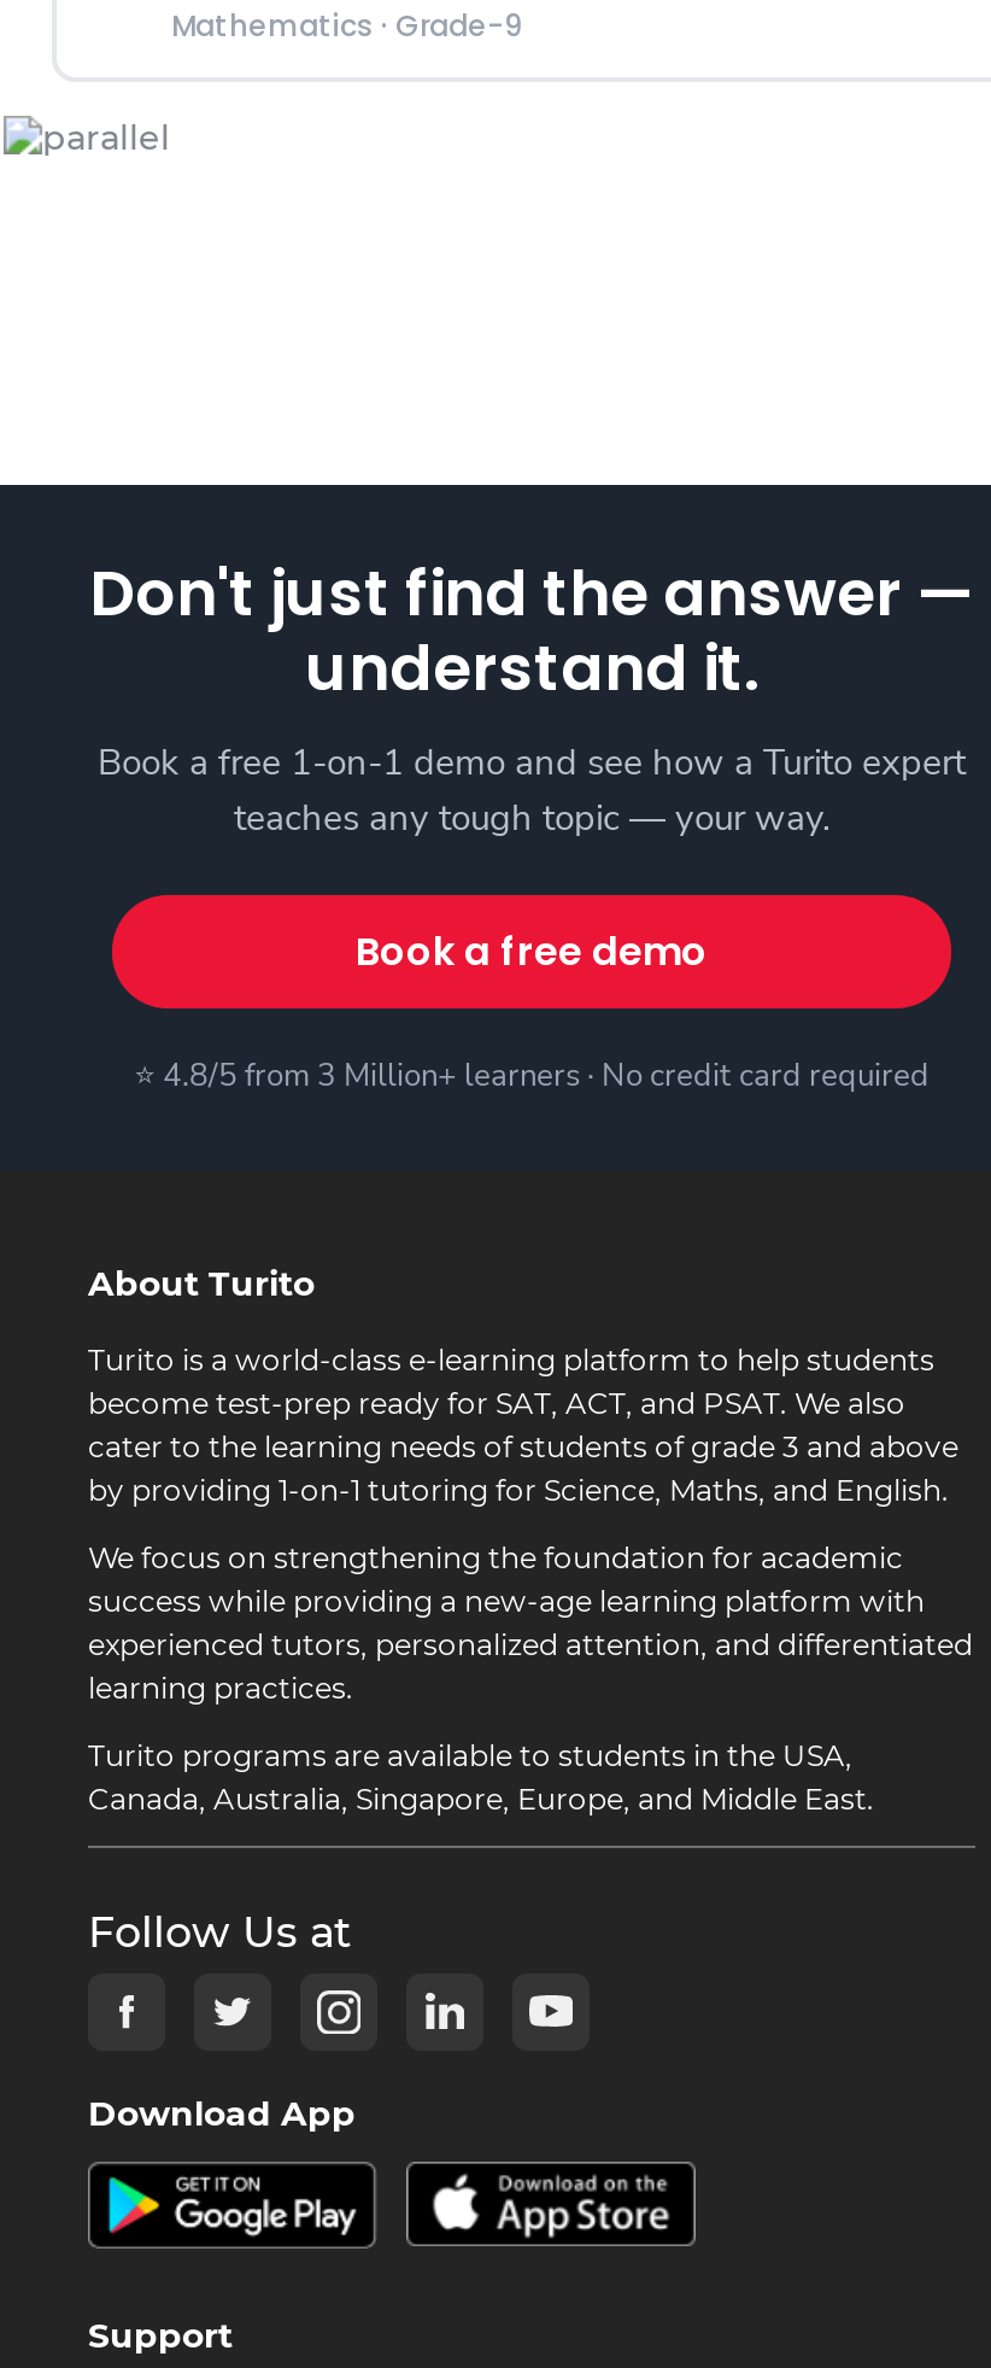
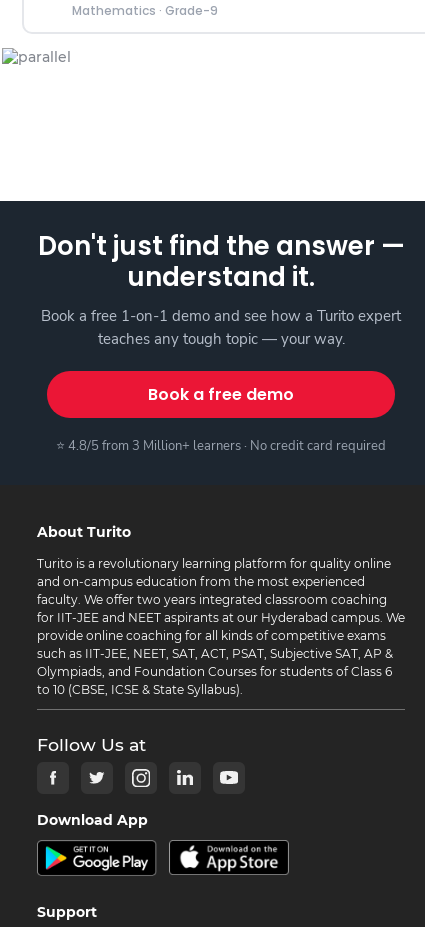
[88,1341,973,1816] Turito is a world-class e-learning platform to help students | become test-prep ready for SAT, ACT, and PSAT. We also | cater to the learning needs of students of grade 3 and above | by providing 1-on-1 tutoring for Science, Maths, and English. | We focus on strengthening the foundation for academic | success while providing a new-age learning platform with | experienced tutors, personalized attention, and differentiated | learning practices. | Turito programs are available to students in the USA, | Canada, Australia, Singapore, Europe, and Middle East. -> [37,556,405,697] Turito is a revolutionary learning platform for quality online | and on-campus education from the most experienced | faculty. We offer two years integrated classroom coaching | for IIT-JEE and NEET aspirants at our Hyderabad campus. We | provide online coaching for all kinds of competitive exams | such as IIT-JEE, NEET, SAT, ACT, PSAT, Subjective SAT, AP & | Olympiads, and Foundation Courses for students of Class 6 | to 10 (CBSE, ICSE & State Syllabus).

